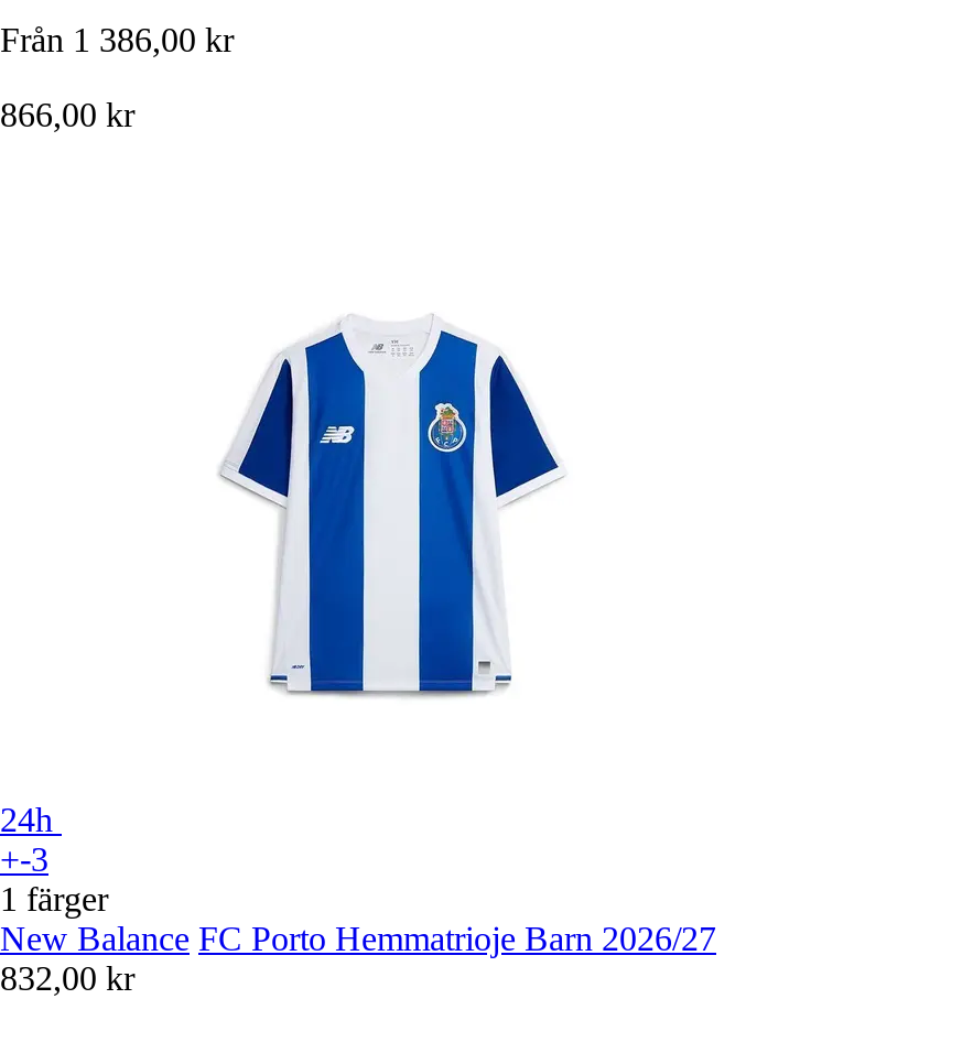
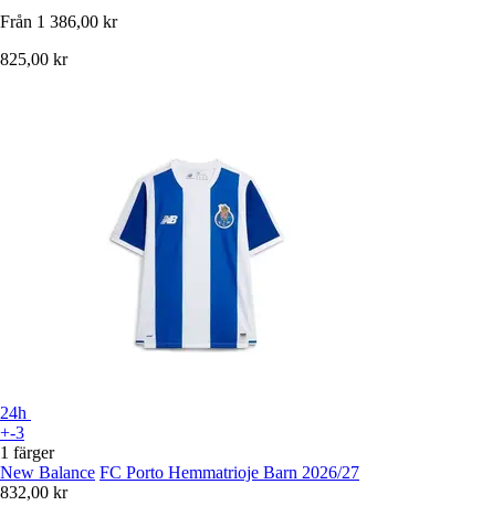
[0,97,134,134] 866,00 kr -> [0,50,67,69] 825,00 kr

